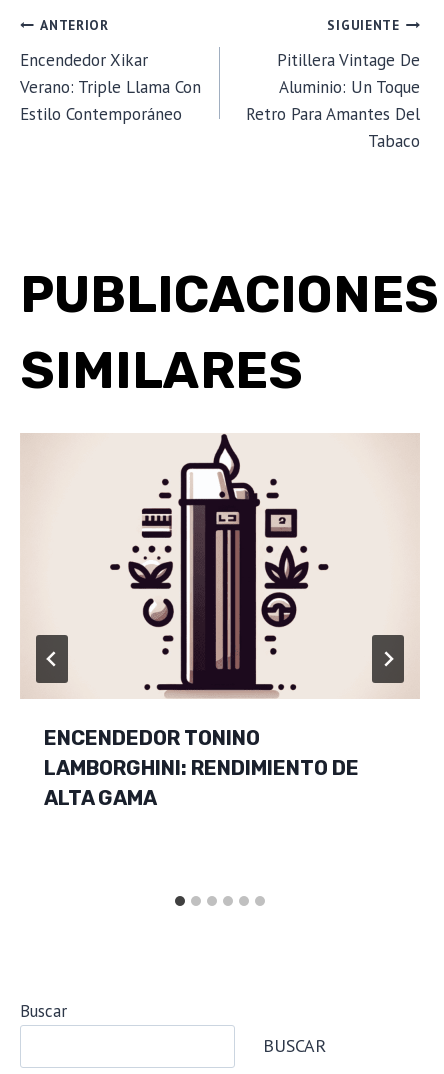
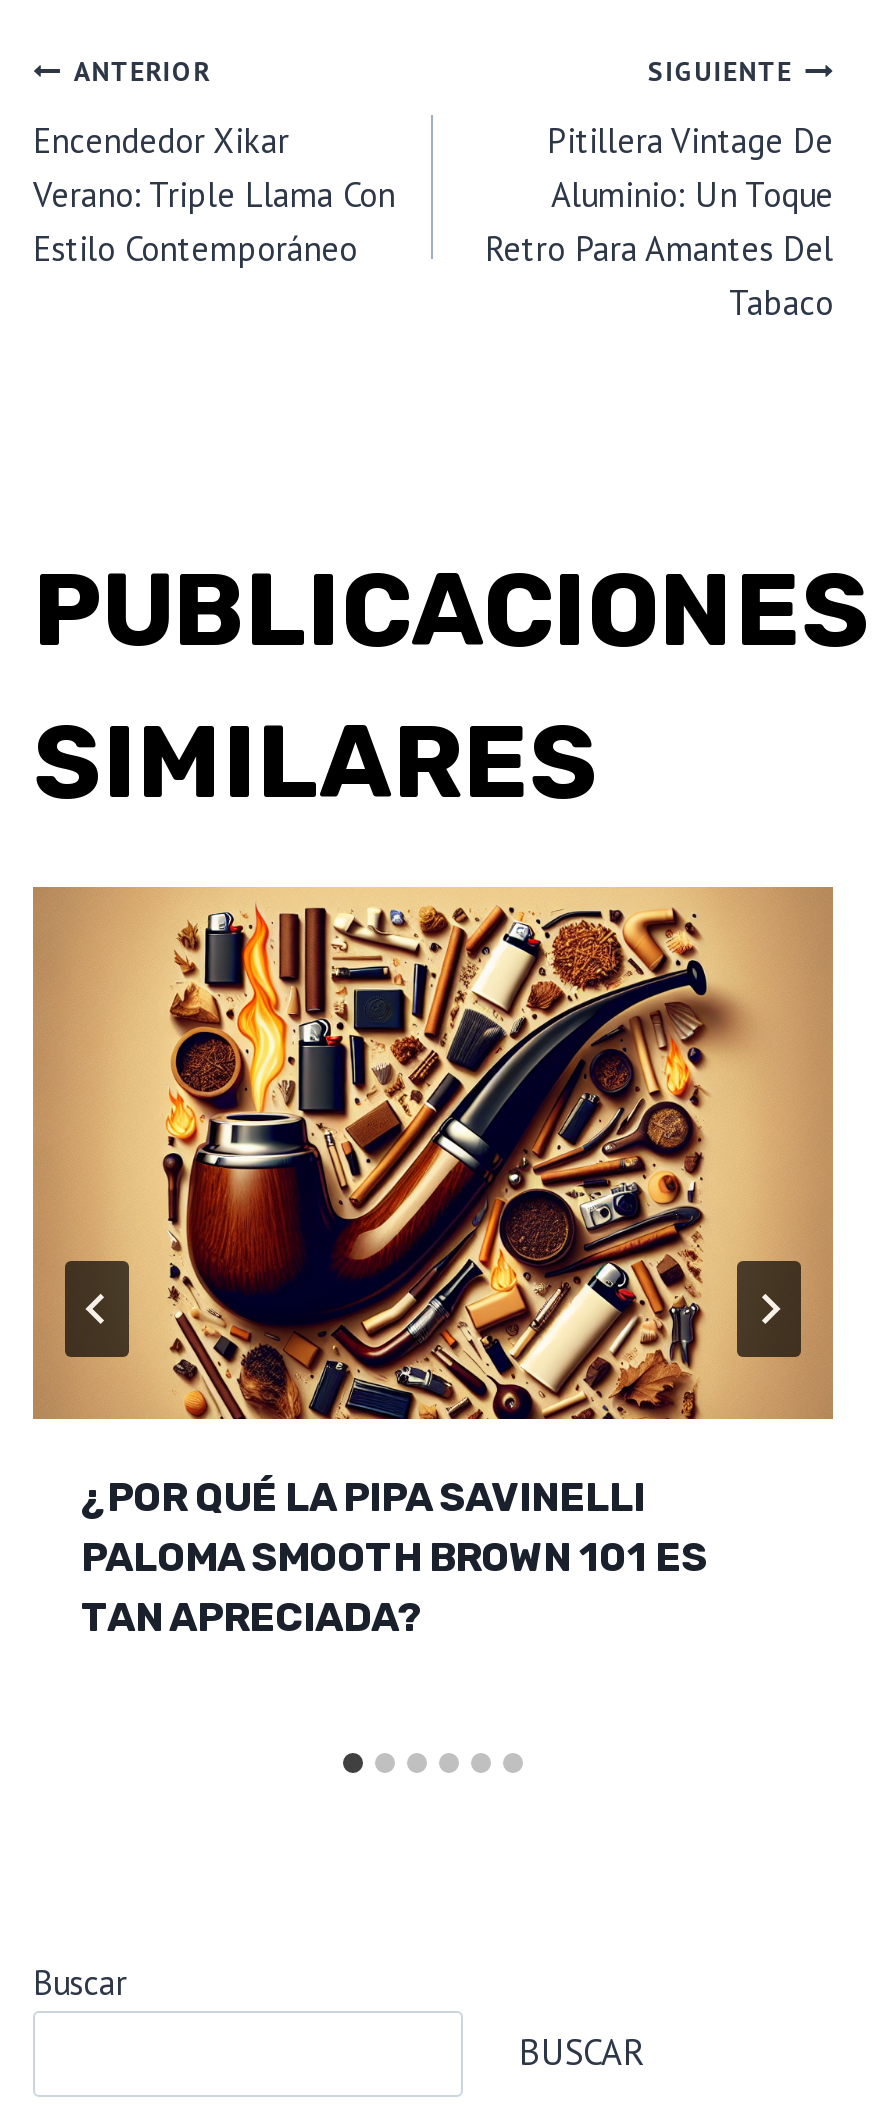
[21,433,419,810] [image] | ENCENDEDOR TONINO | LAMBORGHINI: RENDIMIENTO DE | ALTA GAMA -> [33,887,833,1642] [image] | ¿POR QUÉ LA PIPA SAVINELLI | PALOMA SMOOTH BROWN 101 ES | TAN APRECIADA?

